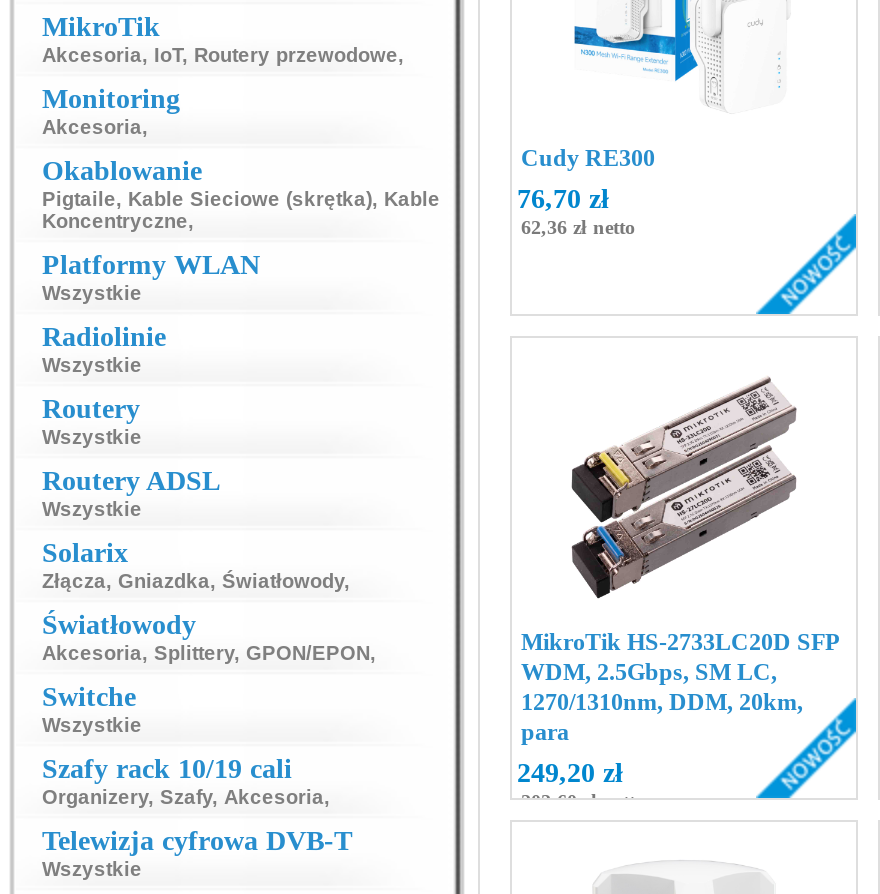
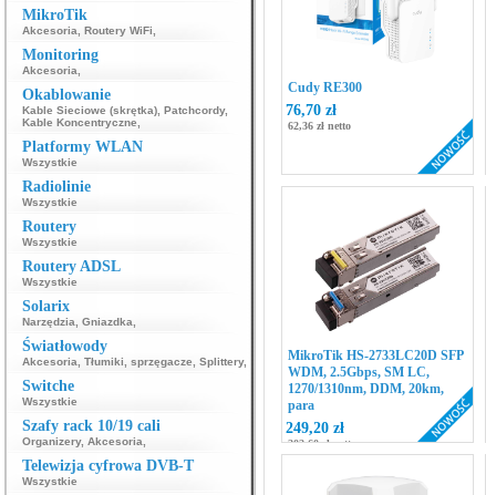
[42,44,404,66] Akcesoria, IoT, Routery przewodowe, -> [22,24,156,37] Akcesoria, Routery WiFi,
[42,188,440,232] Pigtaile, Kable Sieciowe (skrętka), Kable | Koncentryczne, -> [22,104,228,128] Kable Sieciowe (skrętka), Patchcordy, | Kable Koncentryczne,
[42,570,350,592] Złącza, Gniazdka, Światłowody, -> [22,316,136,328] Narzędzia, Gniazdka,
[42,642,376,664] Akcesoria, Splittery, GPON/EPON, -> [22,355,247,368] Akcesoria, Tłumiki, sprzęgacze, Splittery,
[42,786,330,808] Organizery, Szafy, Akcesoria, -> [22,435,146,447] Organizery, Akcesoria,

